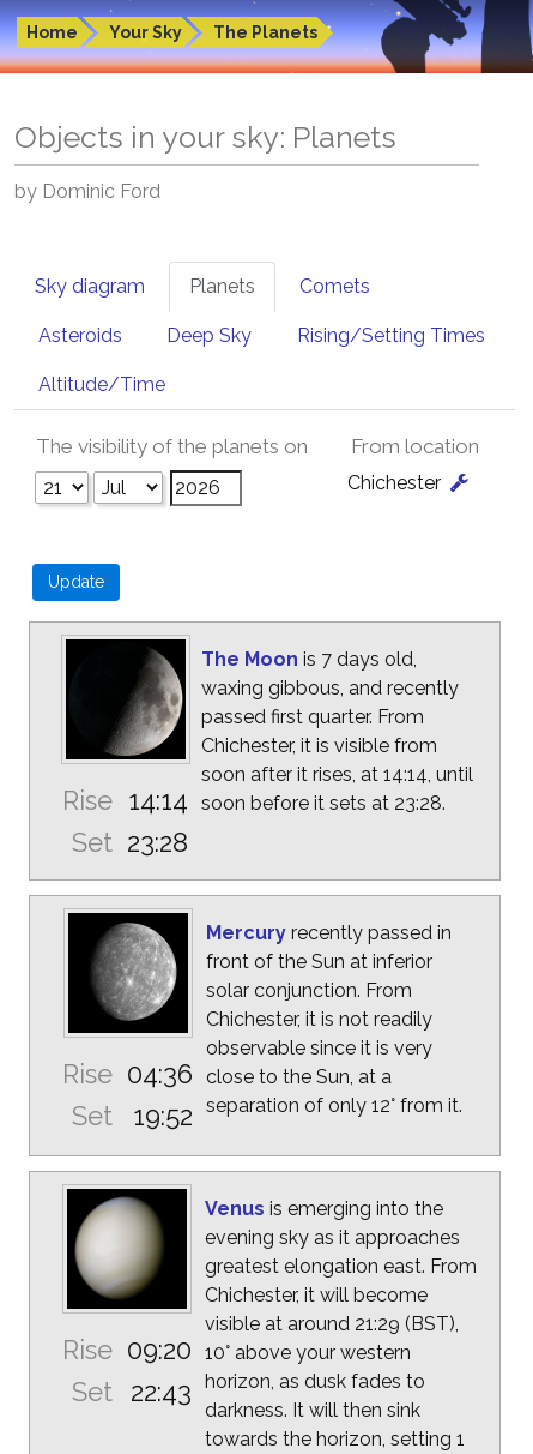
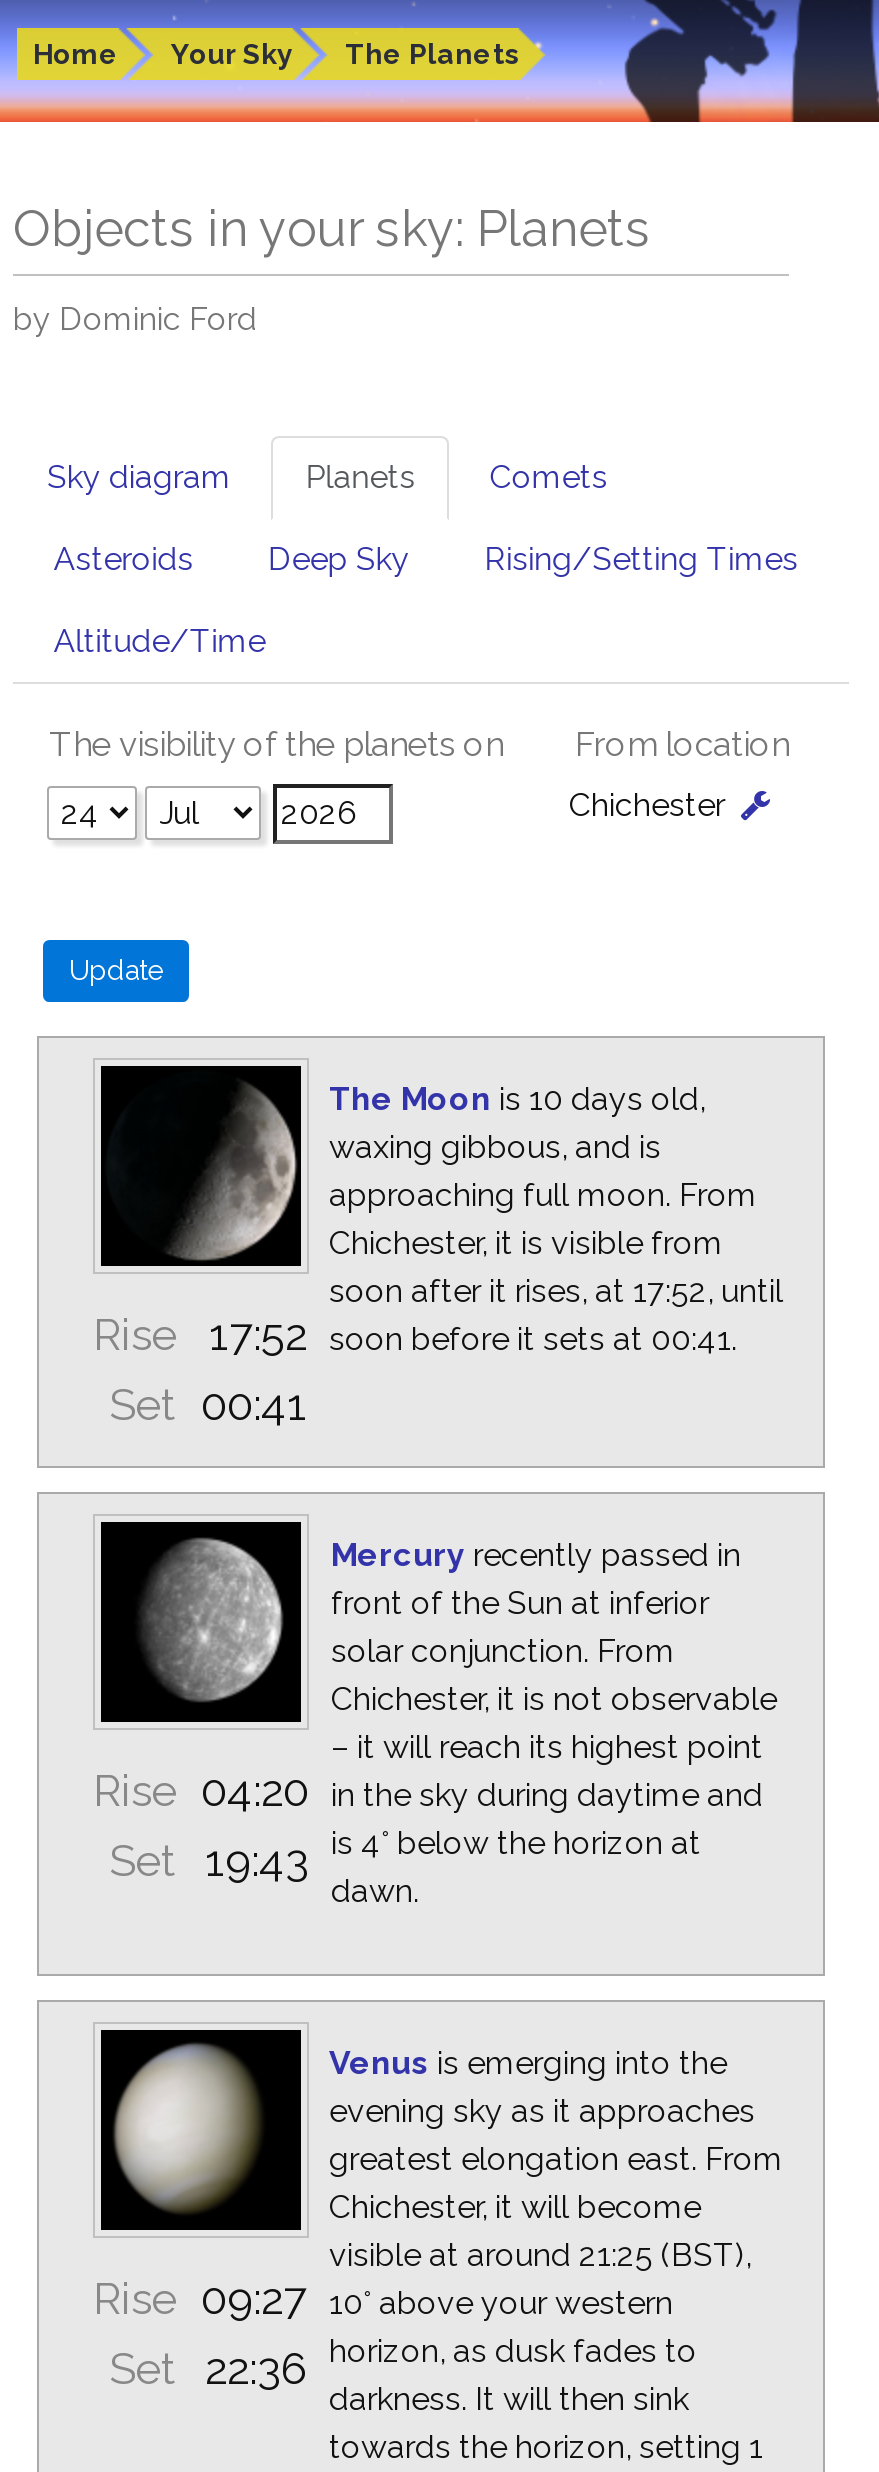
[201,648,459,728] The Moon is 7 days old, | waxing gibbous, and recently | passed first quarter. From -> [329,1080,757,1214] The Moon is 10 days old, | waxing gibbous, and is | approaching full moon. From
[201,763,473,815] soon after it rises, at 14:14, until | soon before it sets at 23:28. -> [329,1272,783,1358] soon after it rises, at 17:52, until | soon before it sets at 00:41.
[62,785,188,858] Rise 14:14 | Set 23:28 -> [93,1308,307,1430] Rise | 17:52 | Set 00:41
[206,1008,462,1117] Chichester, it is not readily | observable since it is very | close to the Sun, at a | separation of only 12° from it. -> [331,1680,777,1910] Chichester, it is not observable | – it will reach its highest point | in the sky during daytime and | is 4° below the horizon at | dawn.
[62,1058,193,1131] Rise 04:36 | Set | 19:52 -> [93,1764,309,1886] Rise 04:20 | Set 19:43
[205,1312,459,1335] visible at around 21:29 (BST), -> [329,2236,751,2274] visible at around 21:25 (BST),
[62,1334,192,1407] Rise 09:20 | Set 22:43 -> [93,2272,307,2394] Rise 09:27 | Set 22:36

